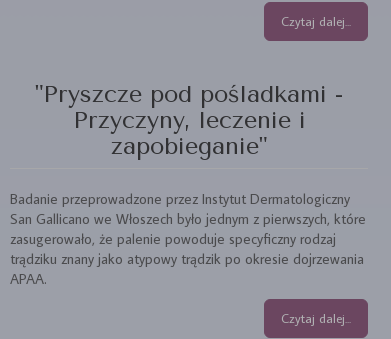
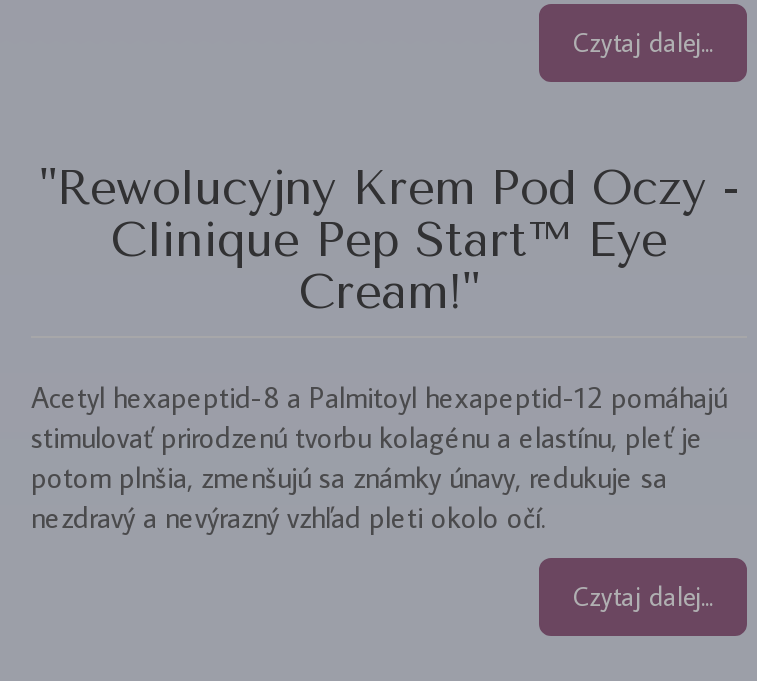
[35,80,343,160] "Pryszcze pod pośladkami - | Przyczyny, leczenie i | zapobieganie" -> [40,160,738,320] "Rewolucyjny Krem Pod Oczy - | Clinique Pep Start™ Eye | Cream!"
[10,189,366,288] Badanie przeprowadzone przez Instytut Dermatologiczny | San Gallicano we Włoszech było jednym z pierwszych, które | zasugerowało, że palenie powoduje specyficzny rodzaj | trądziku znany jako atypowy trądzik po okresie dojrzewania | APAA. -> [31,378,727,536] Acetyl hexapeptid-8 a Palmitoyl hexapeptid-12 pomáhajú | stimulovať prirodzenú tvorbu kolagénu a elastínu, pleť je | potom plnšia, zmenšujú sa známky únavy, redukuje sa | nezdravý a nevýrazný vzhľad pleti okolo očí.

